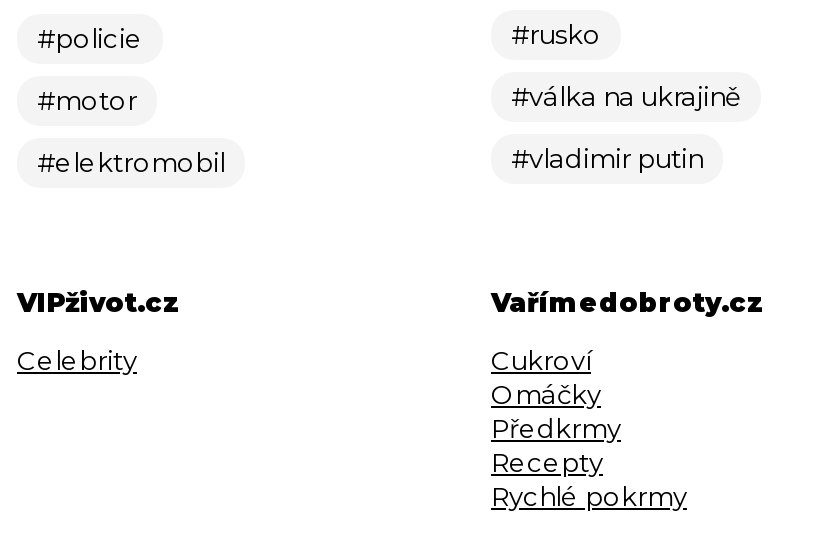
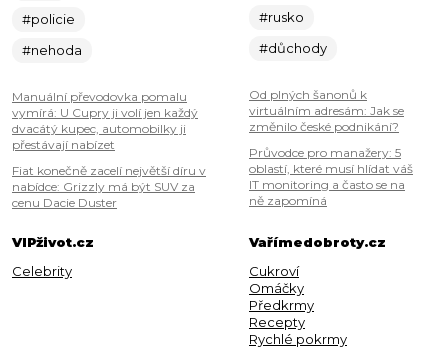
[37,84,225,178] #motor | #elektromobil -> [12,42,206,210] #nehoda | Manuální převodovka pomalu | vymírá: U Cupry ji volí jen každý | dvacátý kupec, automobilky ji | přestávají nabízet | Fiat konečně zacelí největší díru v | nabídce: Grizzly má být SUV za | cenu Dacie Duster
[511,80,741,174] #válka na ukrajině | #vladimir putin -> [249,40,413,208] #důchody | Od plných šanonů k | virtuálním adresám: Jak se | změnilo české podnikání? | Průvodce pro manažery: 5 | oblastí, které musí hlídat váš | IT monitoring a často se na | ně zapomíná

